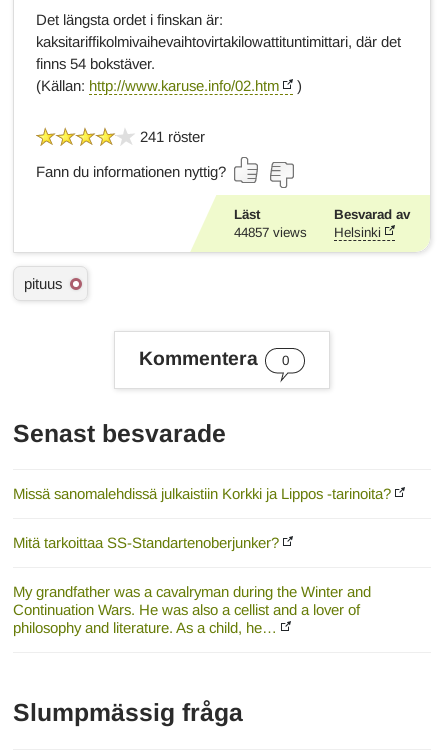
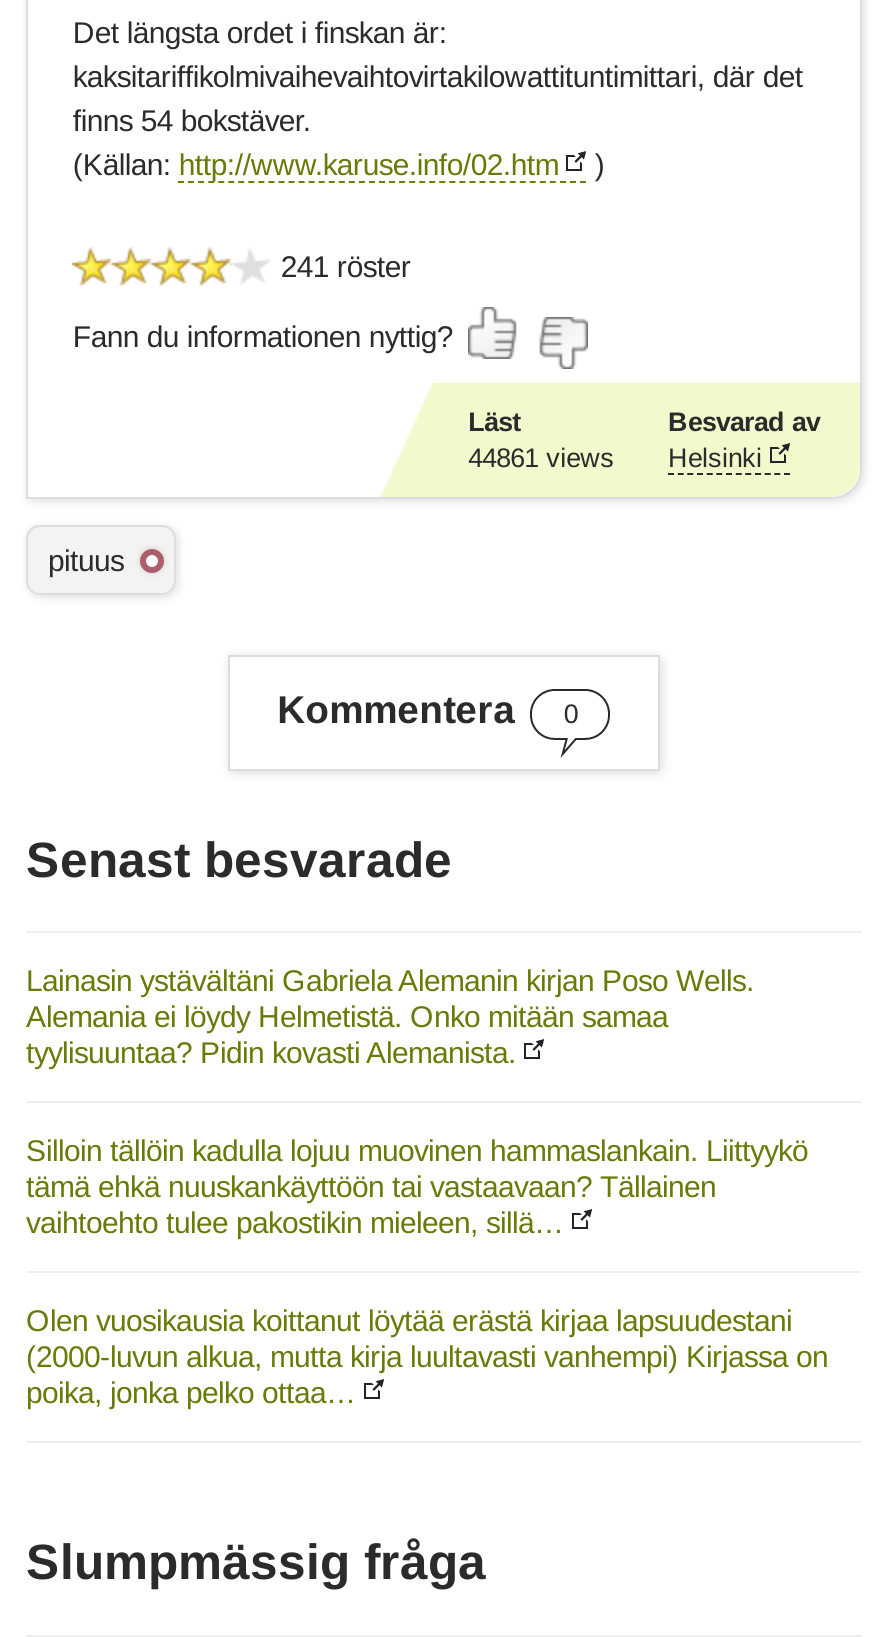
[234,224,381,239] 44857 views Helsinki -> [468,442,762,472] 44861 views Helsinki
[13,485,391,502] Missä sanomalehdissä julkaistiin Korkki ja Lippos -tarinoita? -> [26,964,754,1070] Lainasin ystävältäni Gabriela Alemanin kirjan Poso Wells. | Alemania ei löydy Helmetistä. Onko mitään samaa | tyylisuuntaa? Pidin kovasti Alemanista.
[13,534,279,551] Mitä tarkoittaa SS-Standartenoberjunker? -> [26,1134,808,1240] Silloin tällöin kadulla lojuu muovinen hammaslankain. Liittyykö | tämä ehkä nuuskankäyttöön tai vastaavaan? Tällainen | vaihtoehto tulee pakostikin mieleen, sillä…
[13,583,371,636] My grandfather was a cavalryman during the Winter and | Continuation Wars. He was also a cellist and a lover of | philosophy and literature. As a child, he… -> [26,1304,828,1410] Olen vuosikausia koittanut löytää erästä kirjaa lapsuudestani | (2000-luvun alkua, mutta kirja luultavasti vanhempi) Kirjassa on | poika, jonka pelko ottaa…

